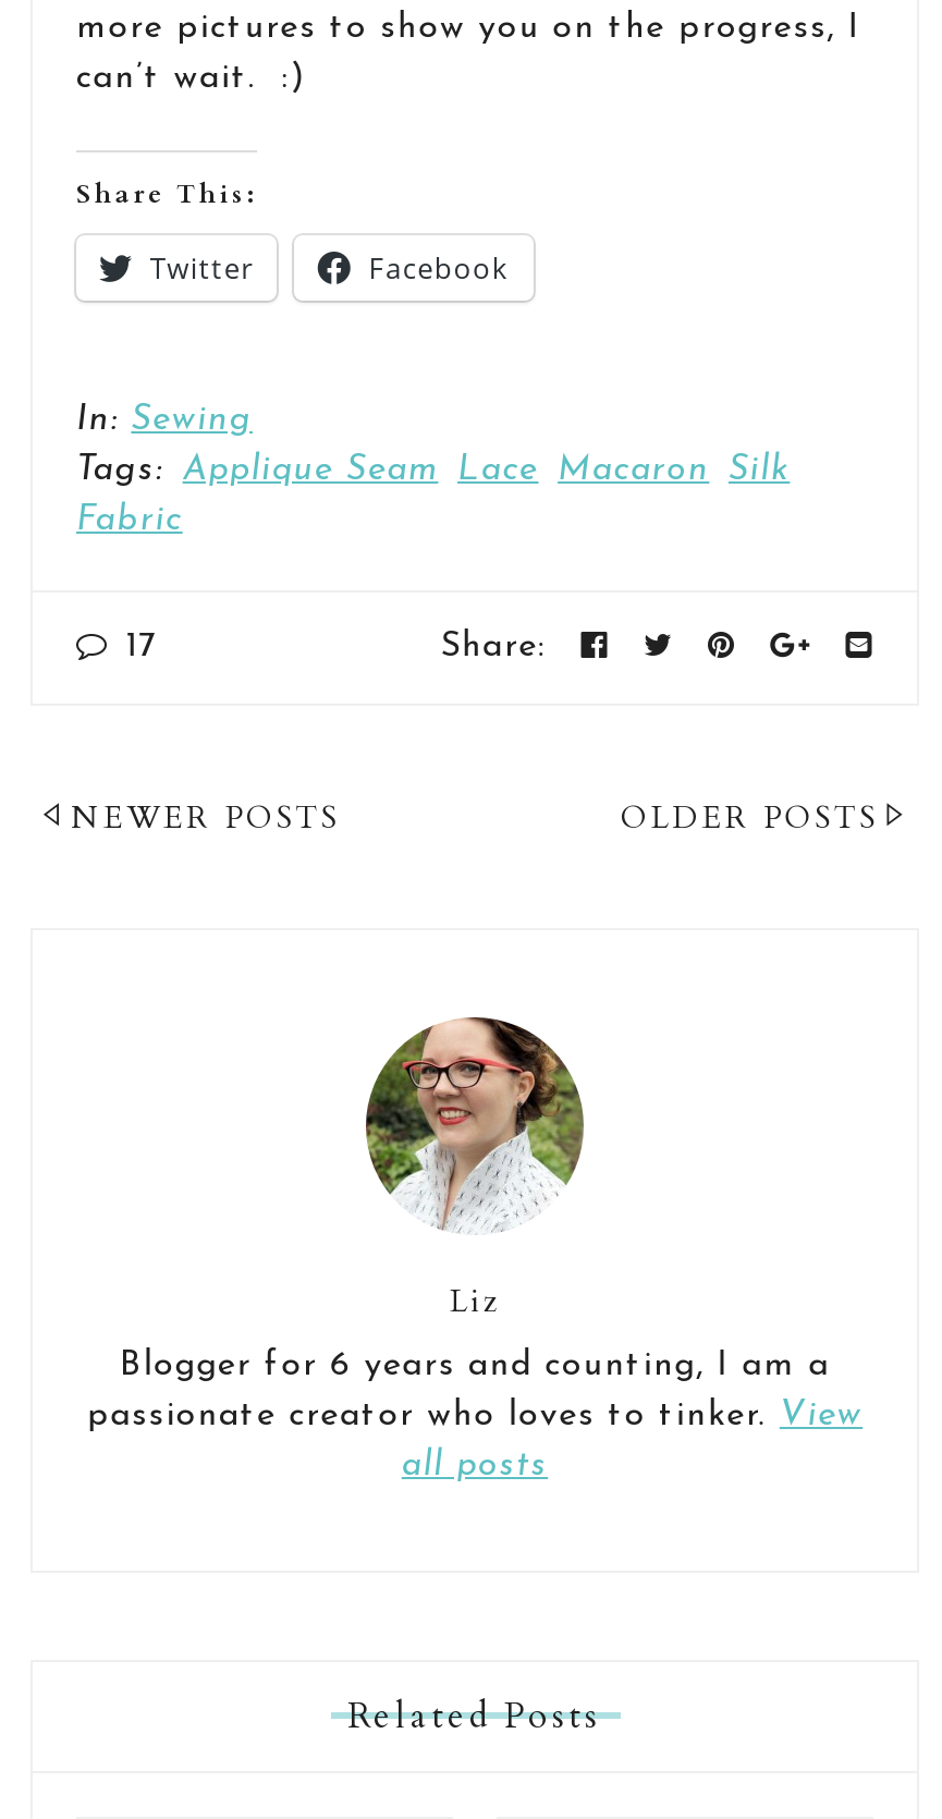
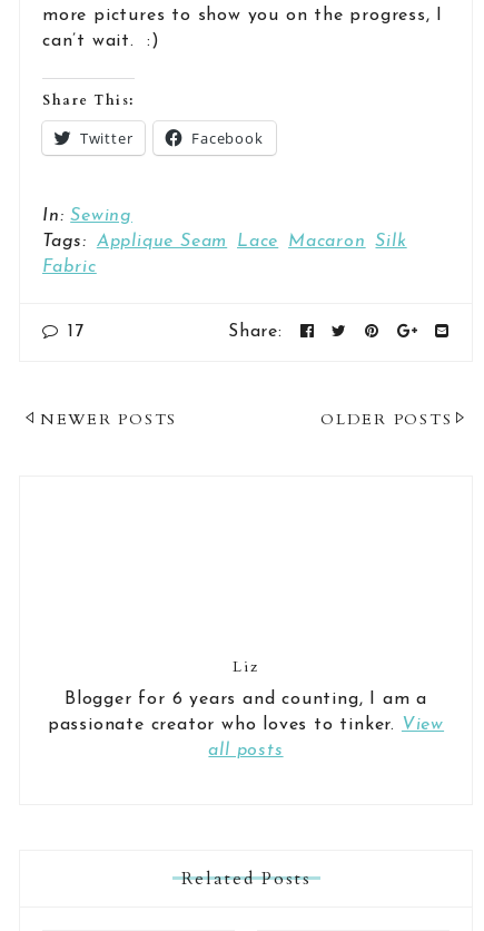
[364,1015,586,1233] [image] -> none

